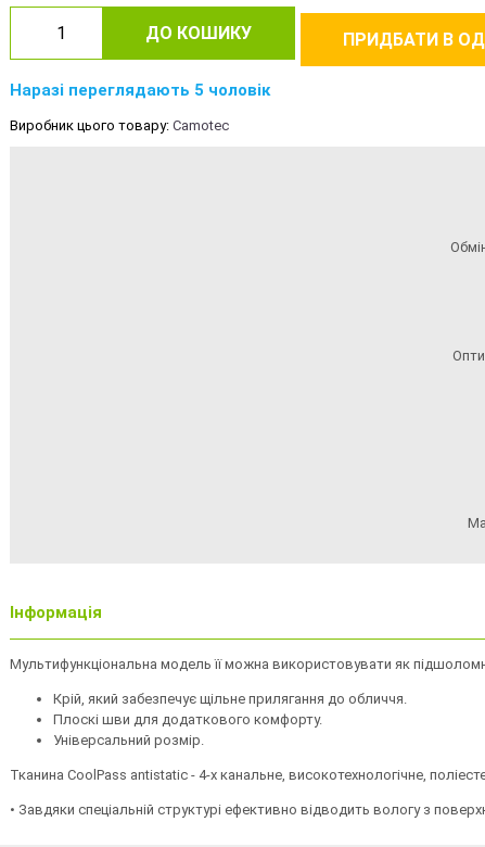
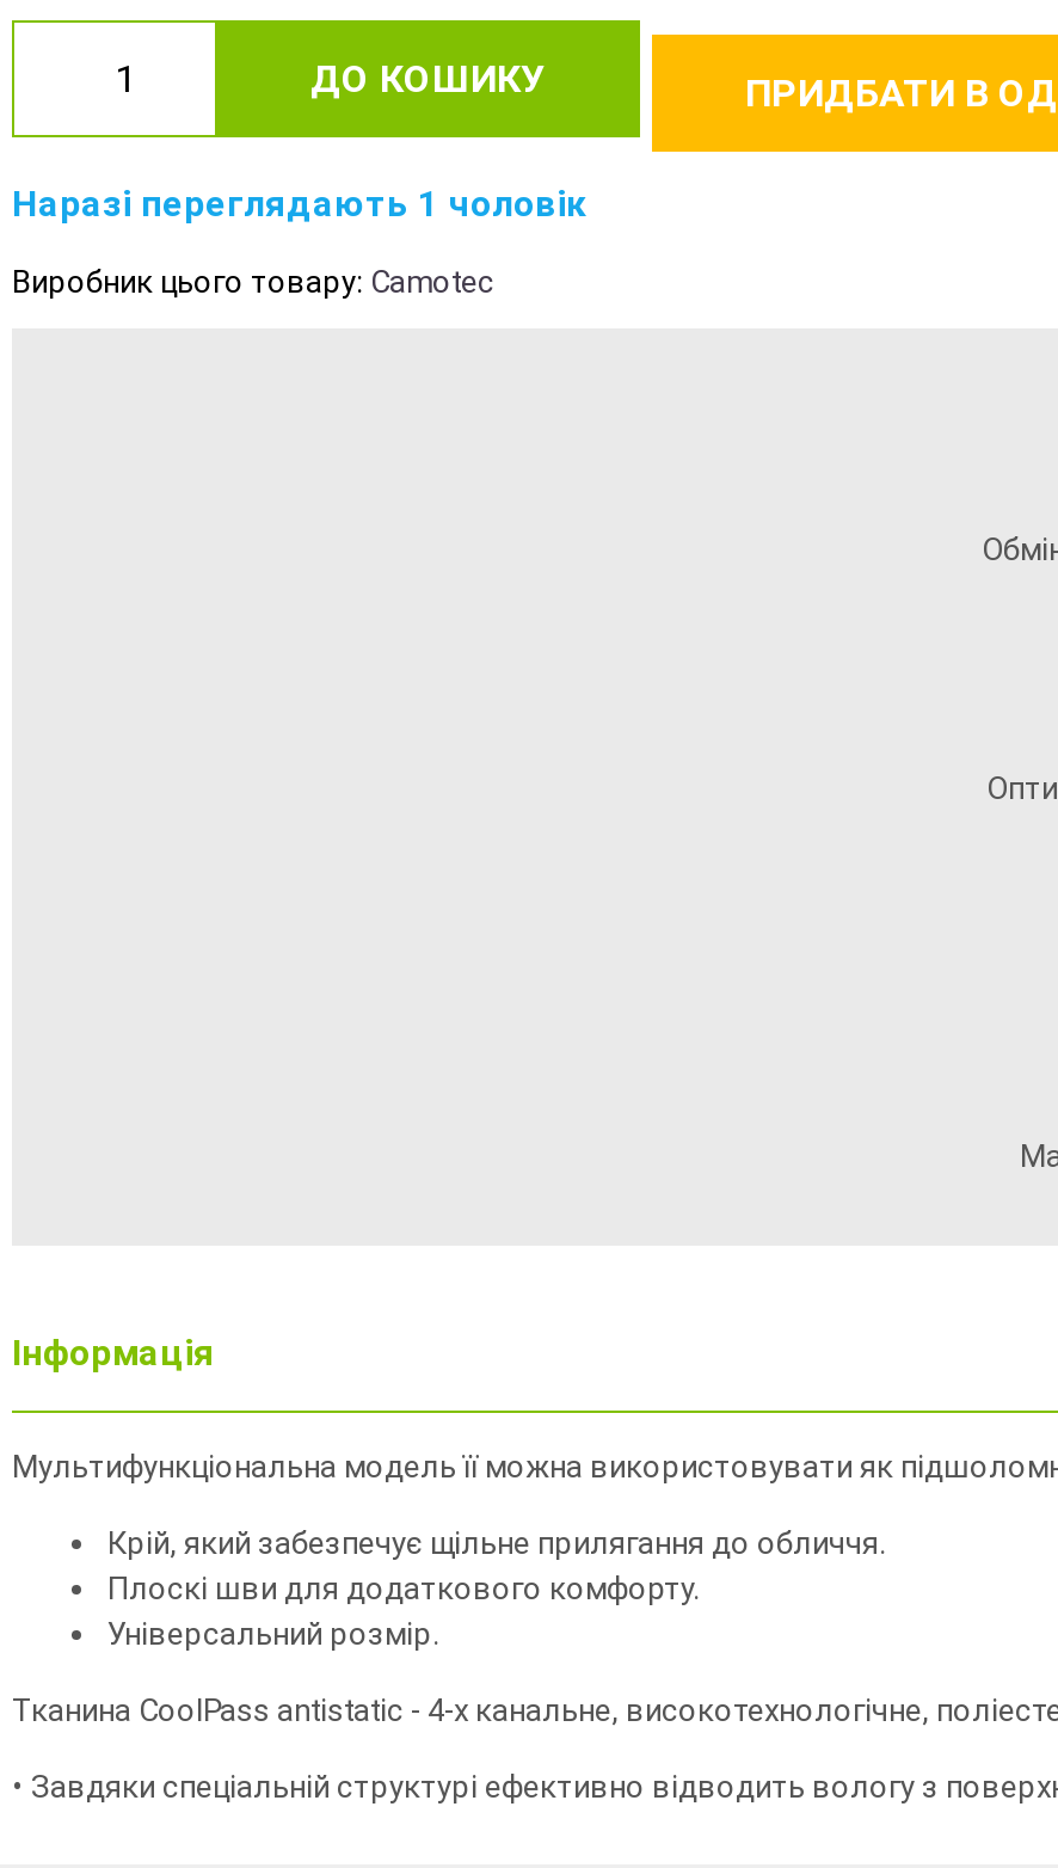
[10,80,270,100] Наразі переглядають 5 чоловік -> [12,183,585,226] Наразі переглядають 1 чоловік

